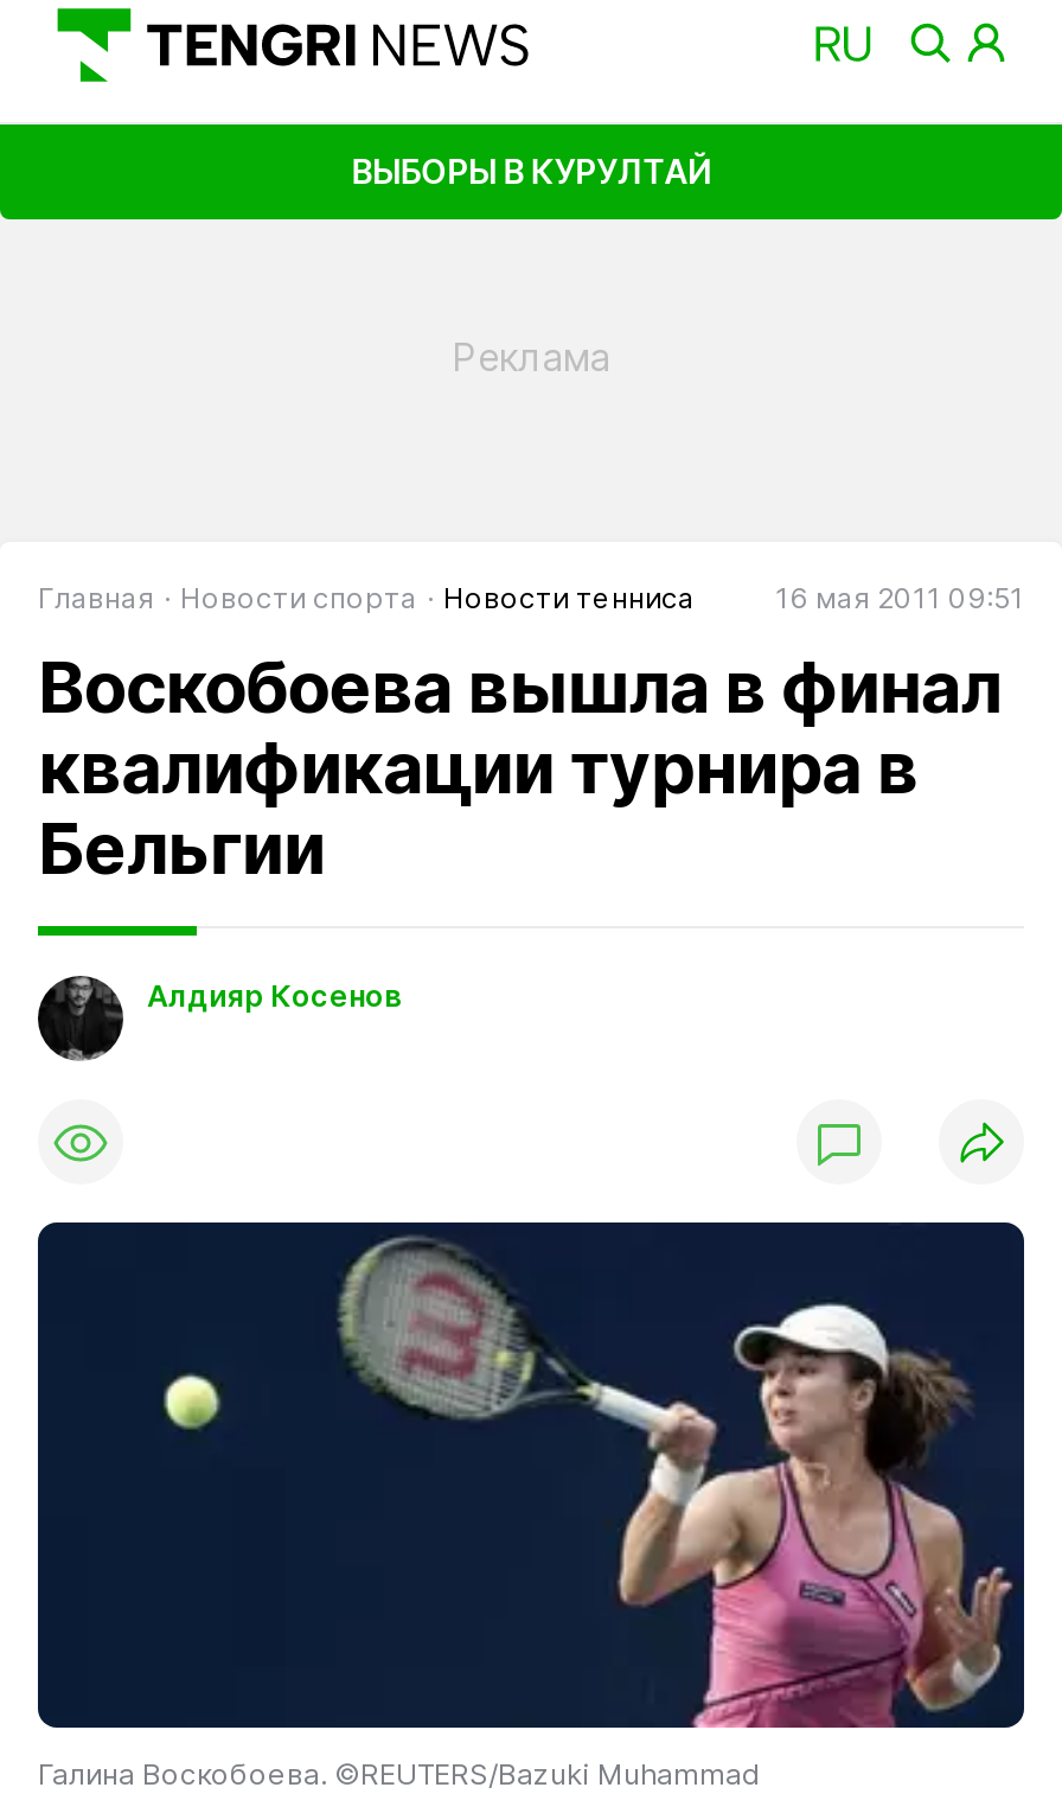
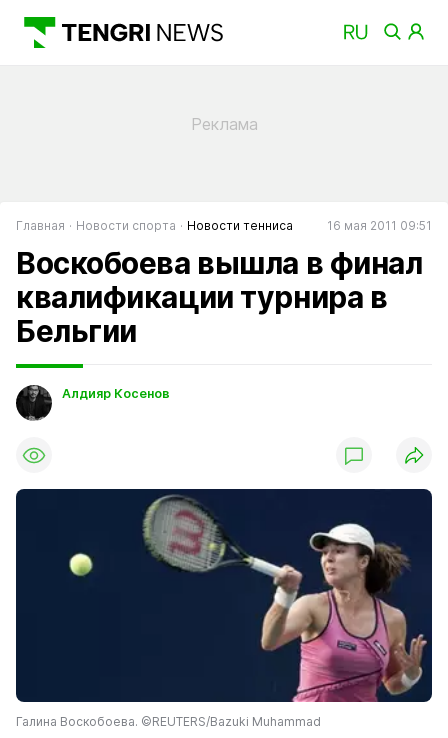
[351,150,711,190] ВЫБОРЫ В КУРУЛТАЙ -> none

